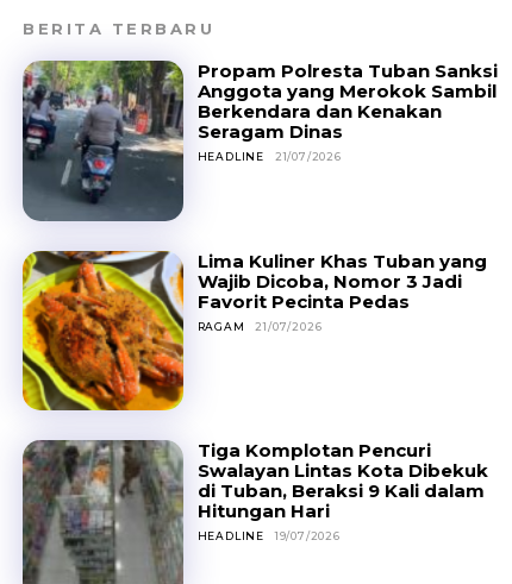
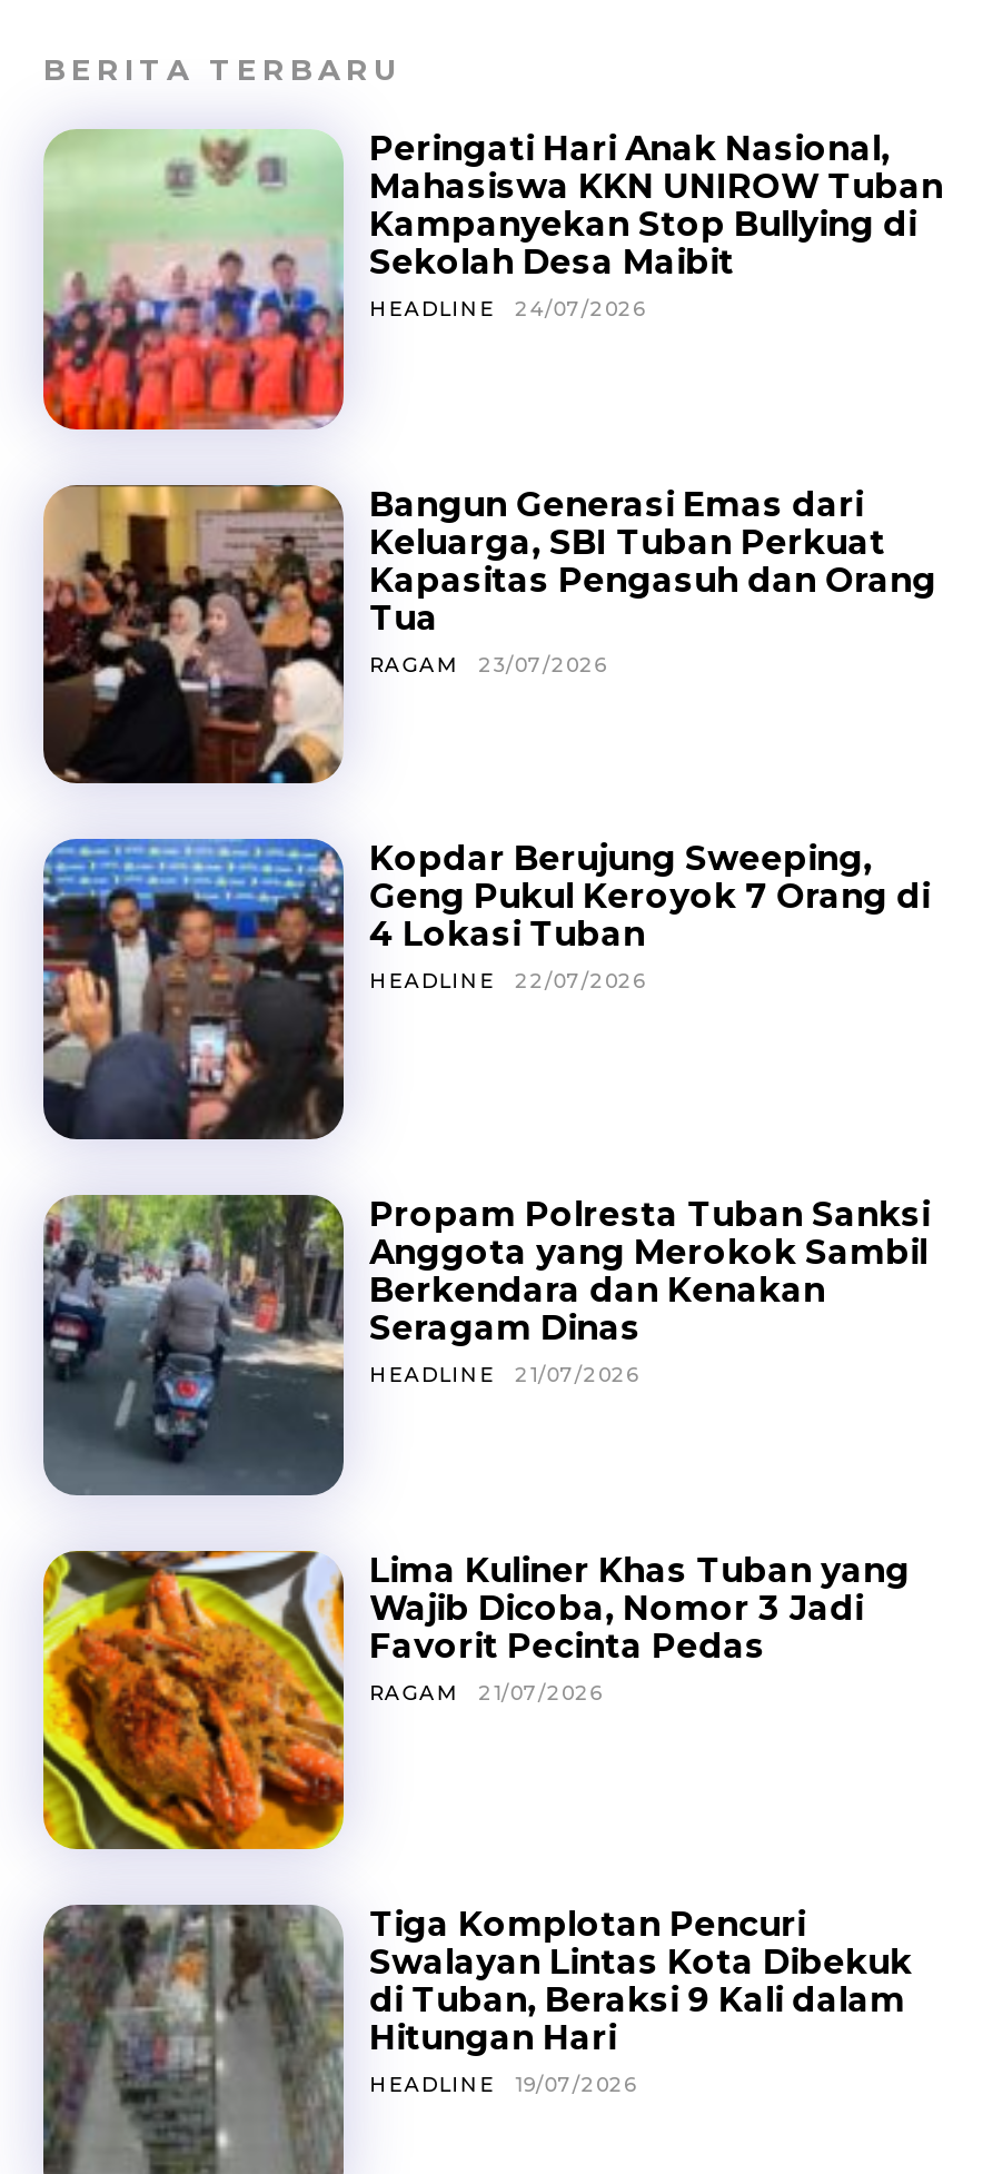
none -> [41,127,943,432] [image] | Peringati Hari Anak Nasional, | Mahasiswa KKN UNIROW Tuban | Kampanyekan Stop Bullying di | Sekolah Desa Maibit | HEADLINE | 24/07/2026
none -> [41,482,937,785] [image] | Bangun Generasi Emas dari | Keluarga, SBI Tuban Perkuat | Kapasitas Pengasuh dan Orang | Tua | RAGAM | 23/07/2026
none -> [43,837,930,1144] [image] | Kopdar Berujung Sweeping, | Geng Pukul Keroyok 7 Orang di | 4 Lokasi Tuban | HEADLINE | 22/07/2026

